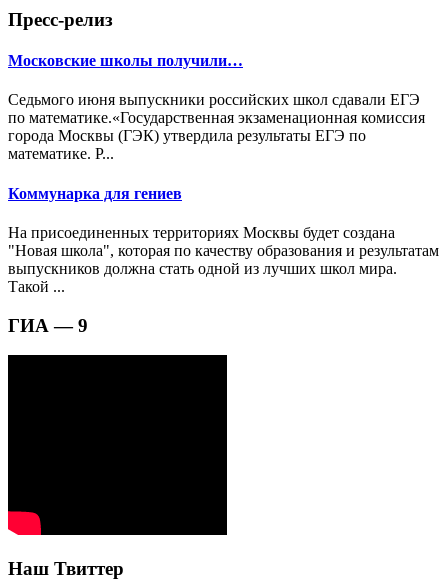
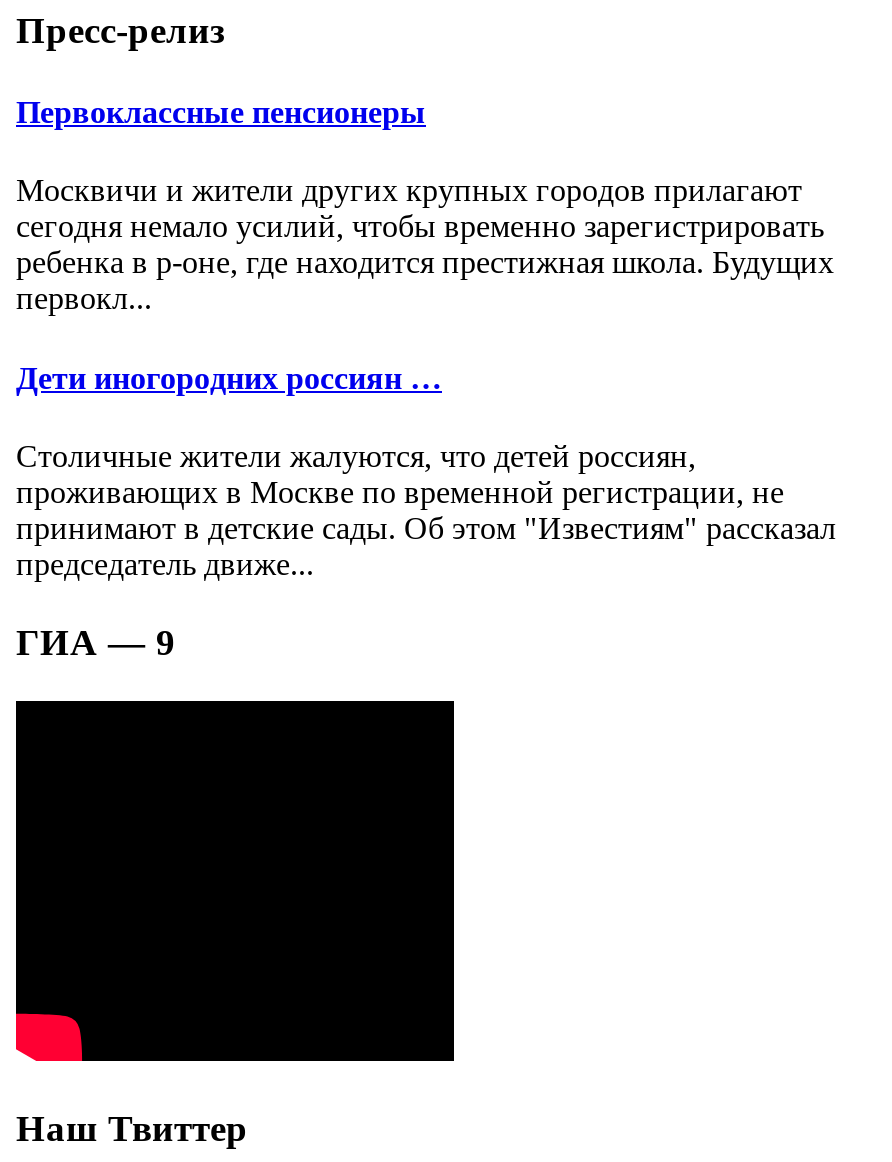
[8,52,243,69] Московские школы получили… -> [16,95,426,129] Первоклассные пенсионеры
[8,91,425,162] Седьмого июня выпускники российских школ сдавали ЕГЭ | по математике.«Государственная экзаменационная комиссия | города Москвы (ГЭК) утвердила результаты ЕГЭ по | математике. Р... -> [16,174,834,316] Москвичи и жители других крупных городов прилагают | сегодня немало усилий, чтобы временно зарегистрировать | ребенка в р-оне, где находится престижная школа. Будущих | первокл...
[8,185,182,202] Коммунарка для гениев -> [16,360,442,394] Дети иногородних россиян …
[8,224,439,295] На присоединенных территориях Москвы будет создана | "Новая школа", которая по качеству образования и результатам | выпускников должна стать одной из лучших школ мира. | Такой ... -> [16,439,836,581] Столичные жители жалуются, что детей россиян, | проживающих в Москве по временной регистрации, не | принимают в детские сады. Об этом "Известиям" рассказал | председатель движе...

